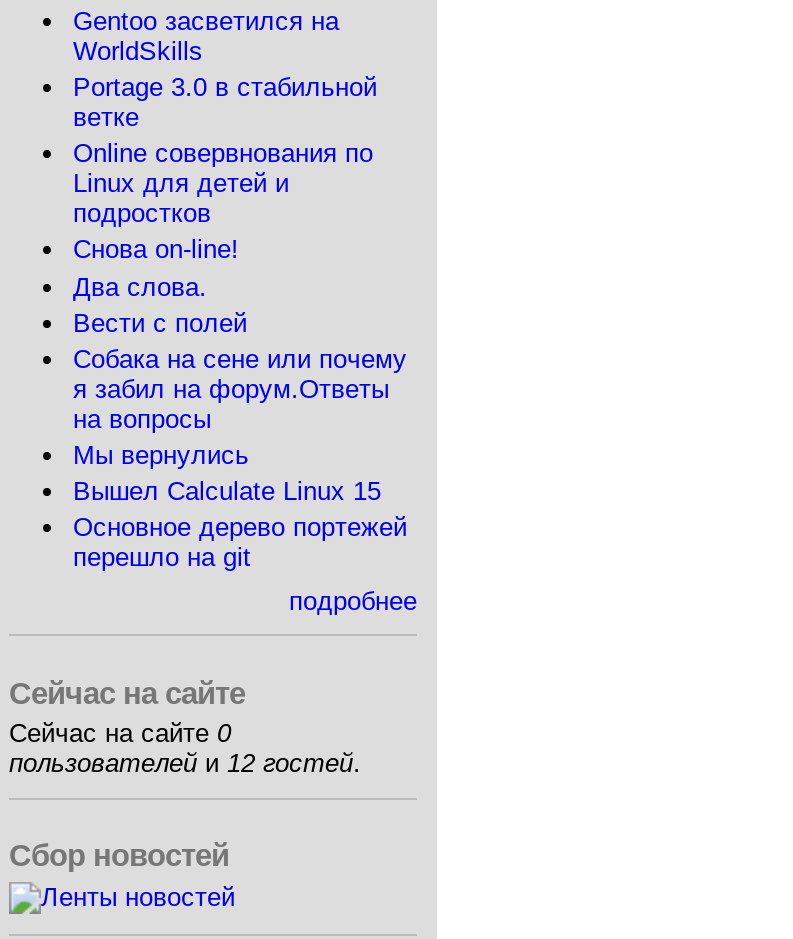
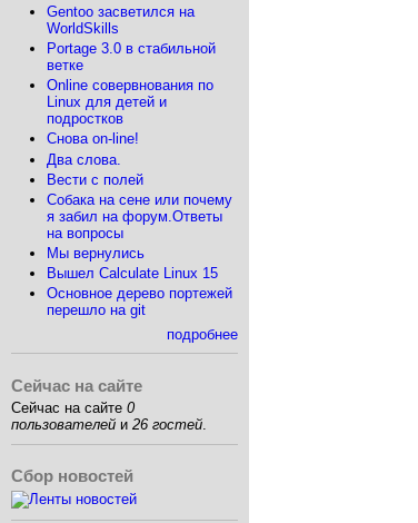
[9,749,361,779] пользователей и 12 гостей. -> [11,417,207,433] пользователей и 26 гостей.

